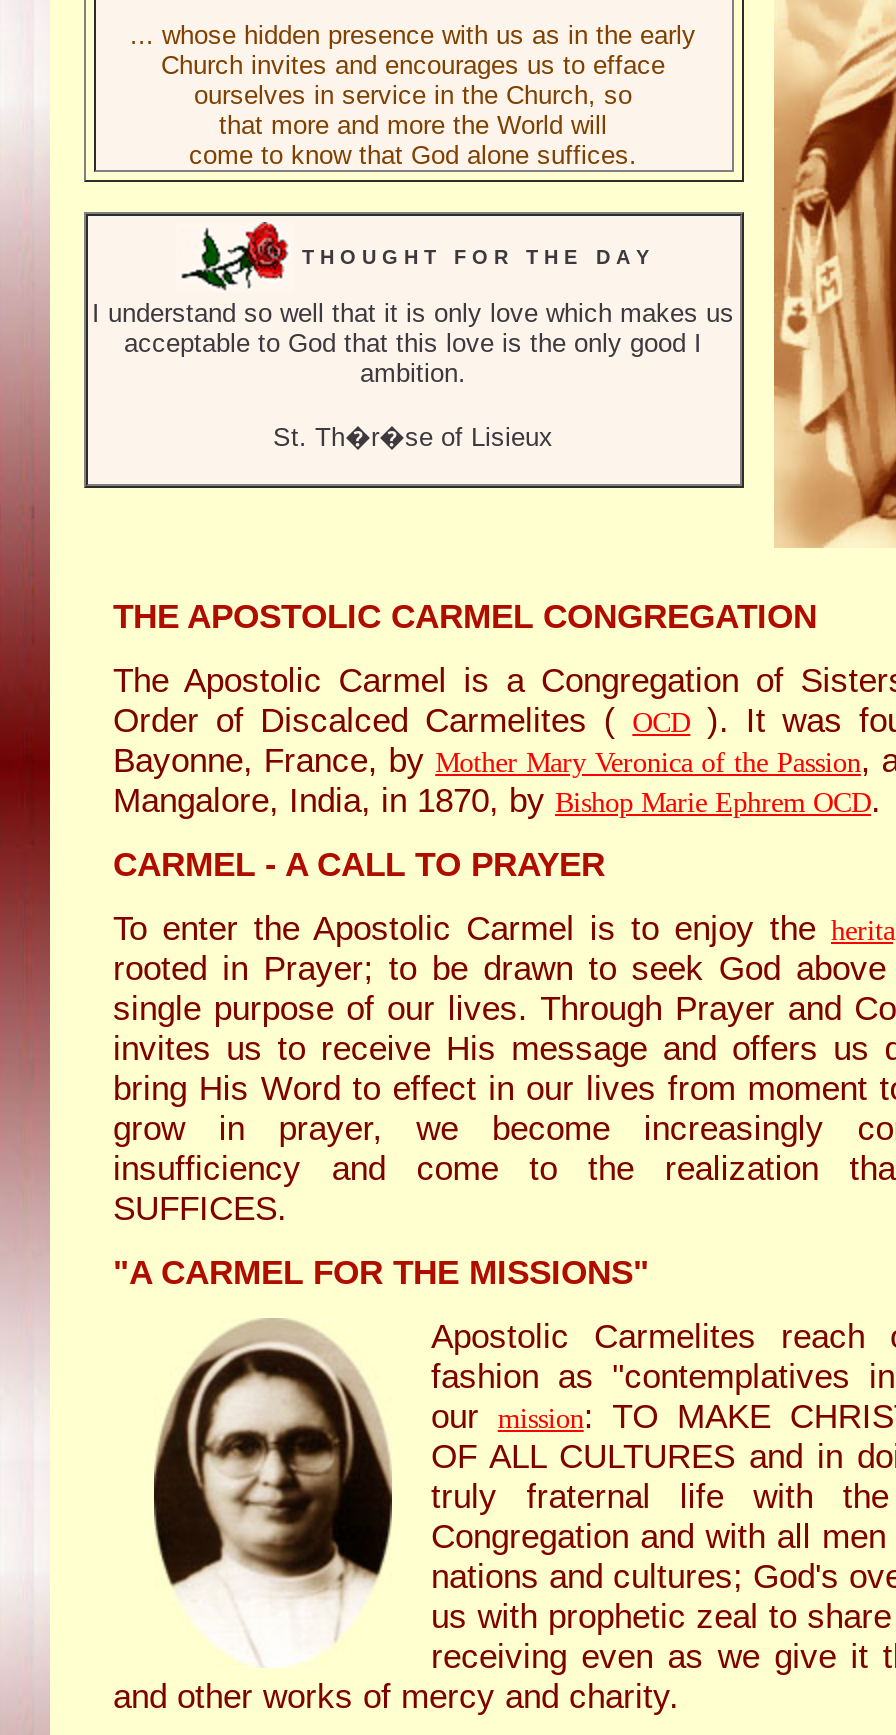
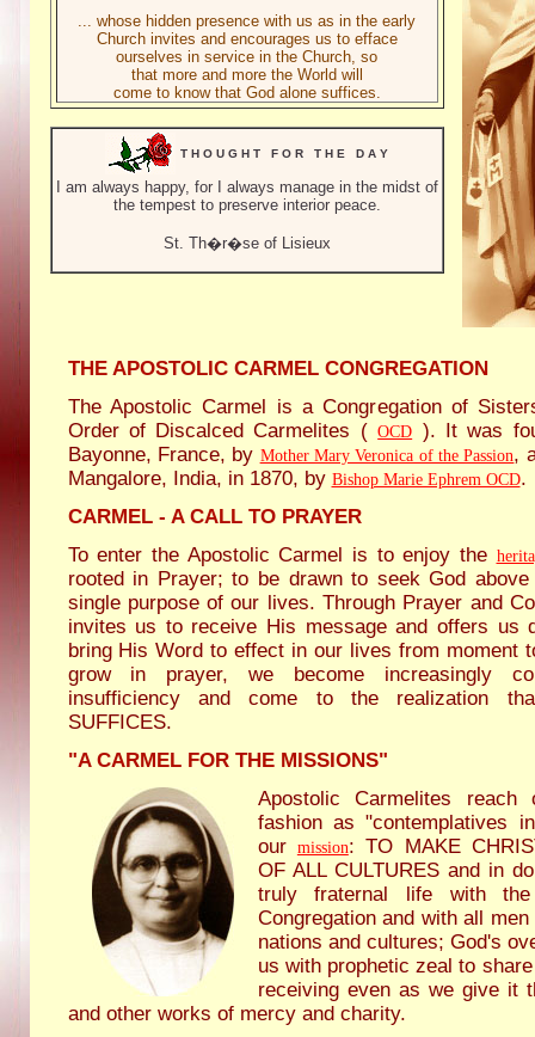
[92,298,734,388] I understand so well that it is only love which makes us | acceptable to God that this love is the only good I | ambition. -> [56,178,438,214] I am always happy, for I always manage in the midst of | the tempest to preserve interior peace.

